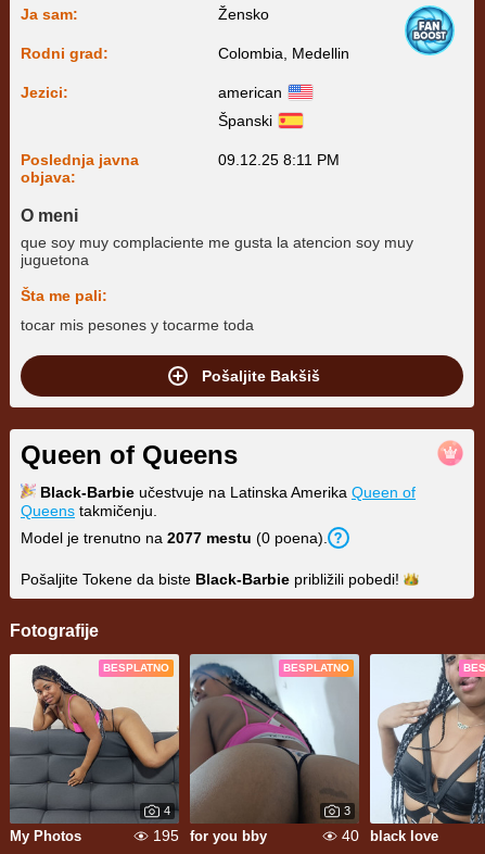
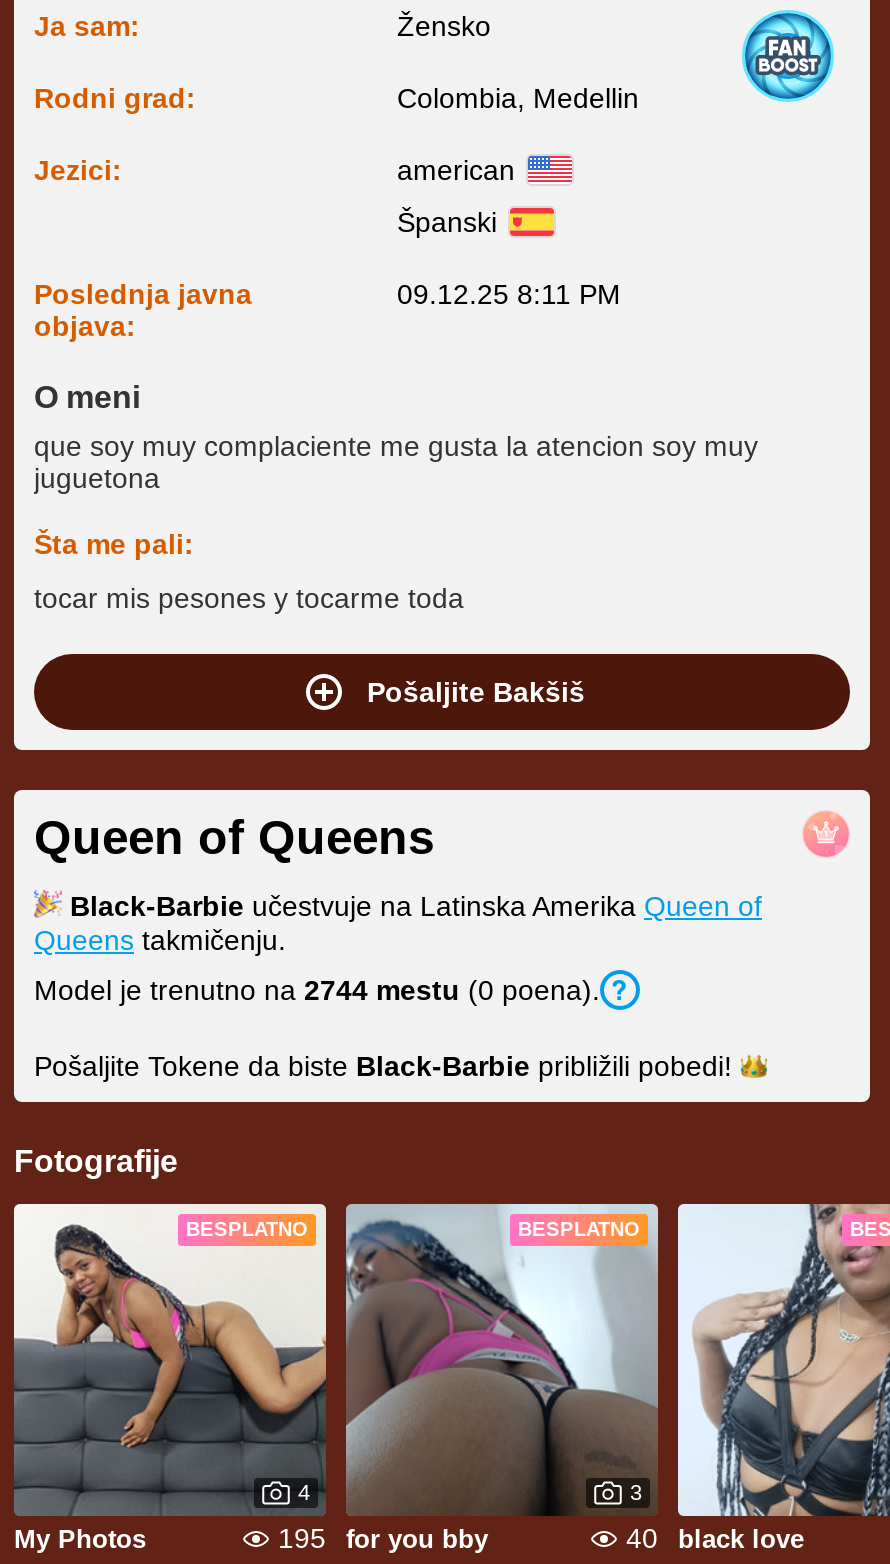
[21,529,328,547] Model je trenutno na 2077 mestu (0 poena). -> [34,974,600,1006] Model je trenutno na 2744 mestu (0 poena).

